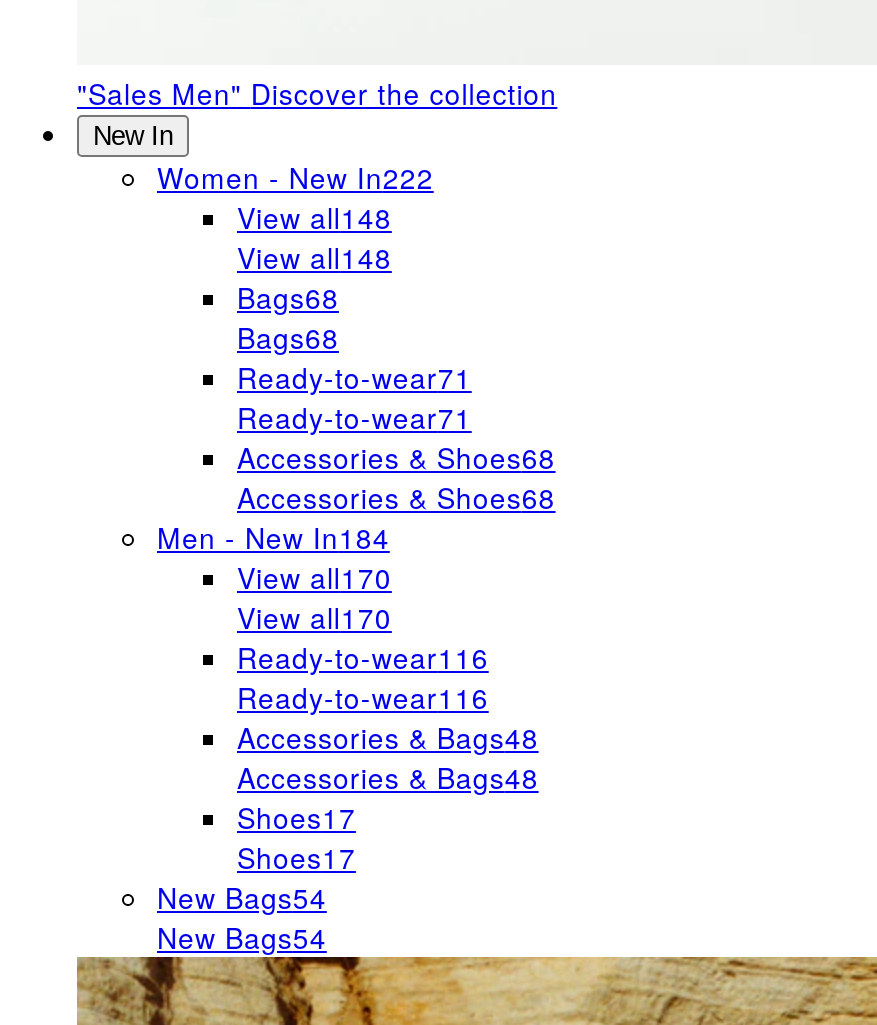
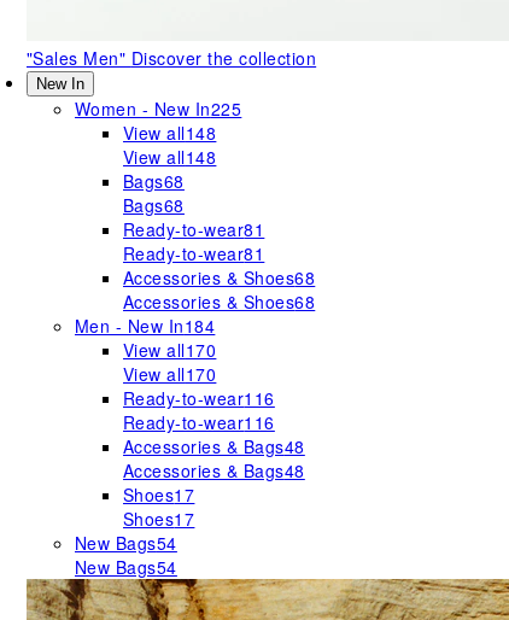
[157,157,434,197] Women - New In222 -> [75,96,242,121] Women - New In225
[237,357,472,397] Ready-to-wear71 -> [123,217,265,241] Ready-to-wear81
[237,397,472,437] Ready-to-wear71 -> [123,241,265,265] Ready-to-wear81

